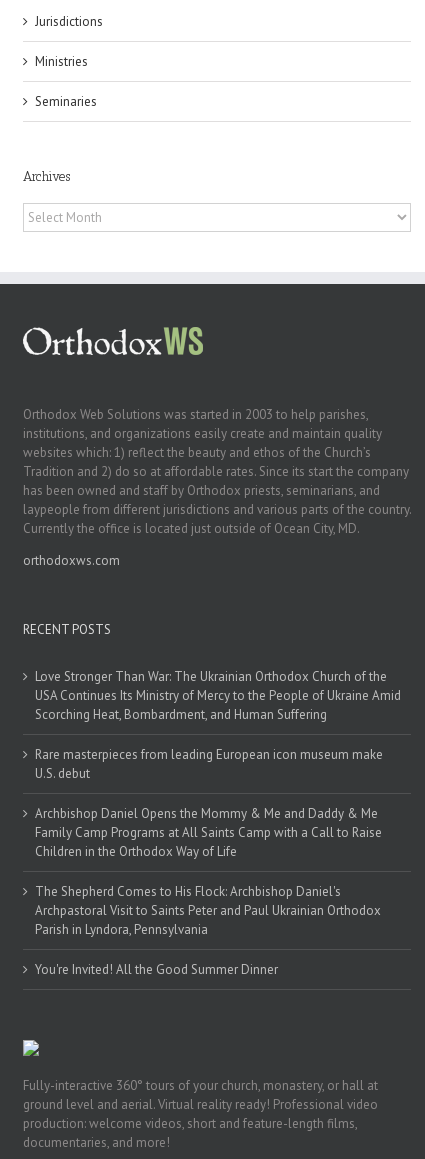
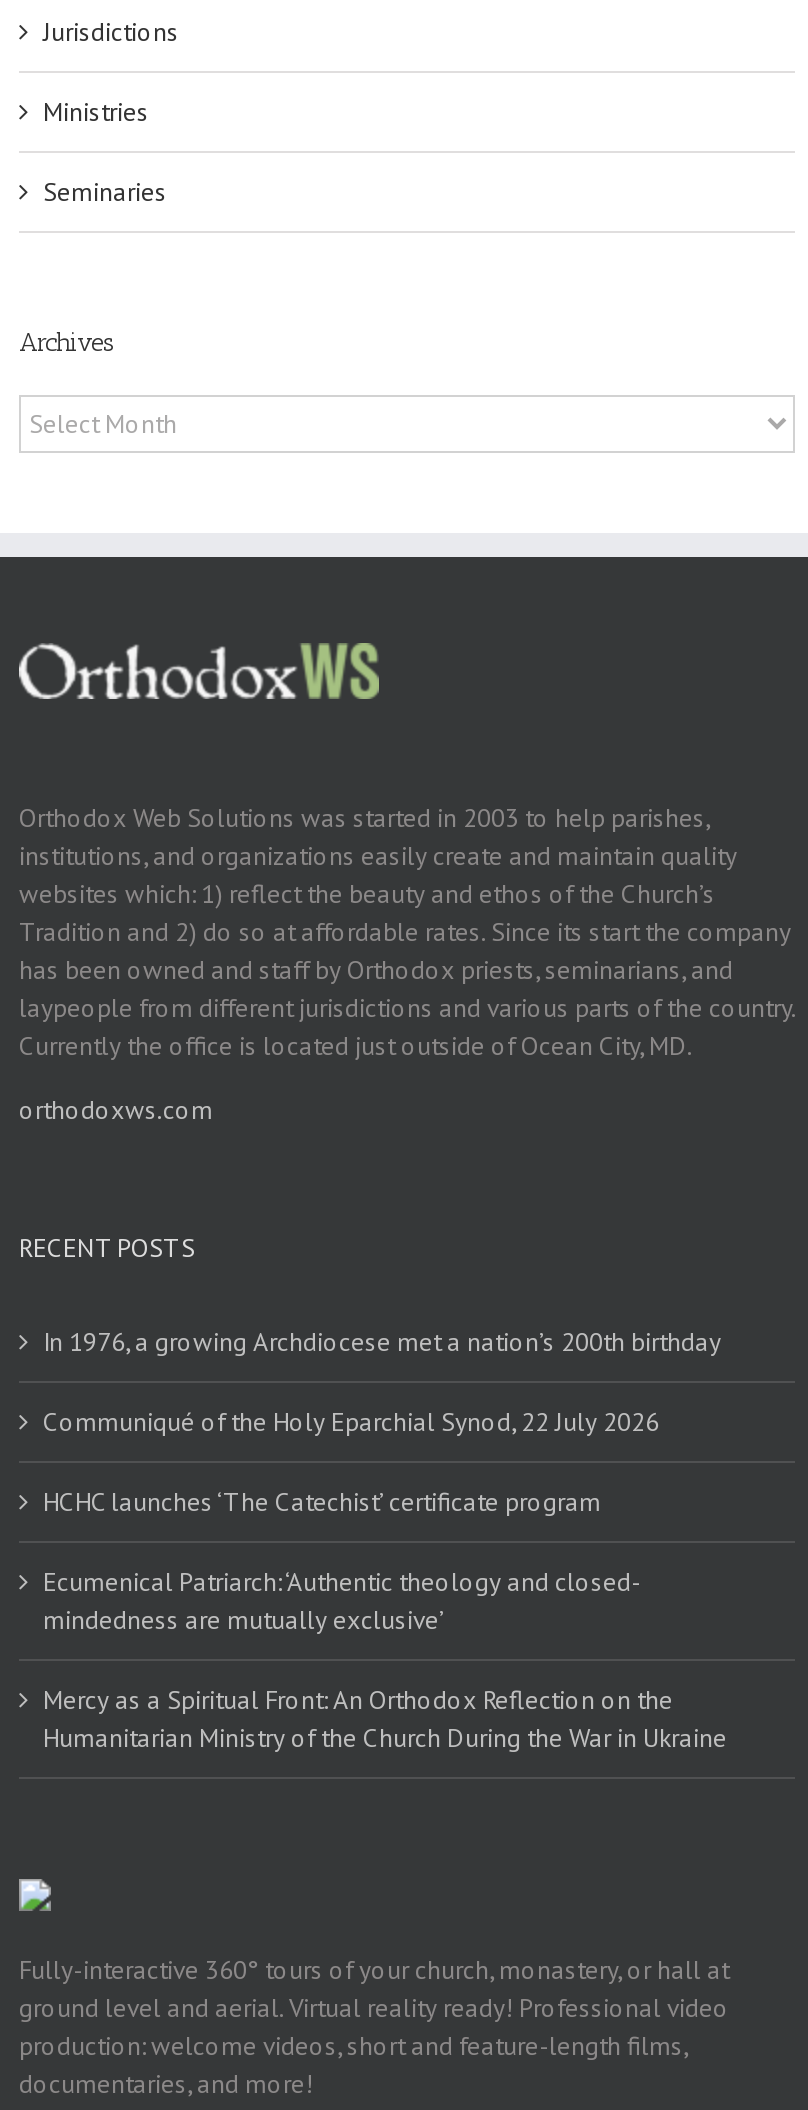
[35,668,401,723] Love Stronger Than War: The Ukrainian Orthodox Church of the | USA Continues Its Ministry of Mercy to the People of Ukraine Amid | Scorching Heat, Bombardment, and Human Suffering -> [43,1325,721,1359] In 1976, a growing Archdiocese met a nation’s 200th birthday
[35,746,383,782] Rare masterpieces from leading European icon museum make | U.S. debut -> [43,1405,659,1439] Communiqué of the Holy Eparchial Synod, 22 July 2026
[35,805,382,860] Archbishop Daniel Opens the Mommy & Me and Daddy & Me | Family Camp Programs at All Saints Camp with a Call to Raise | Children in the Orthodox Way of Life -> [43,1485,601,1519] HCHC launches ‘The Catechist’ certificate program
[35,883,381,938] The Shepherd Comes to His Flock: Archbishop Daniel's | Archpastoral Visit to Saints Peter and Paul Ukrainian Orthodox | Parish in Lyndora, Pennsylvania -> [43,1565,641,1637] Ecumenical Patriarch: ‘Authentic theology and closed- | mindedness are mutually exclusive’
[35,961,278,978] You're Invited! All the Good Summer Dinner -> [43,1683,727,1755] Mercy as a Spiritual Front: An Orthodox Reflection on the | Humanitarian Ministry of the Church During the War in Ukraine

